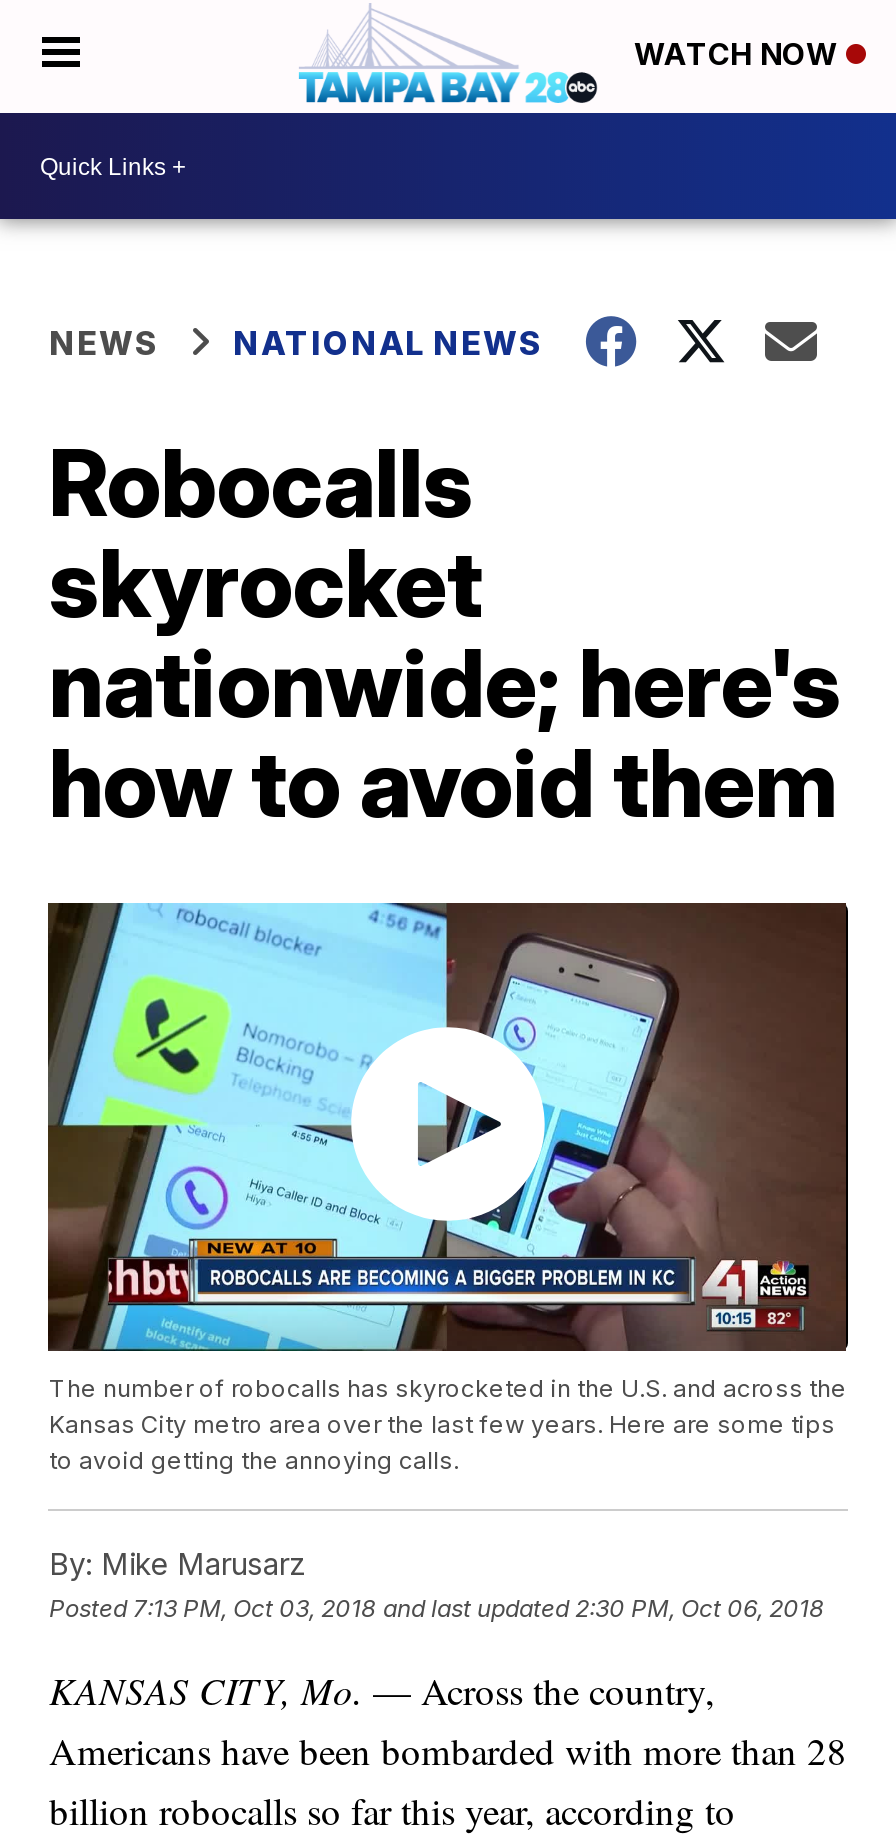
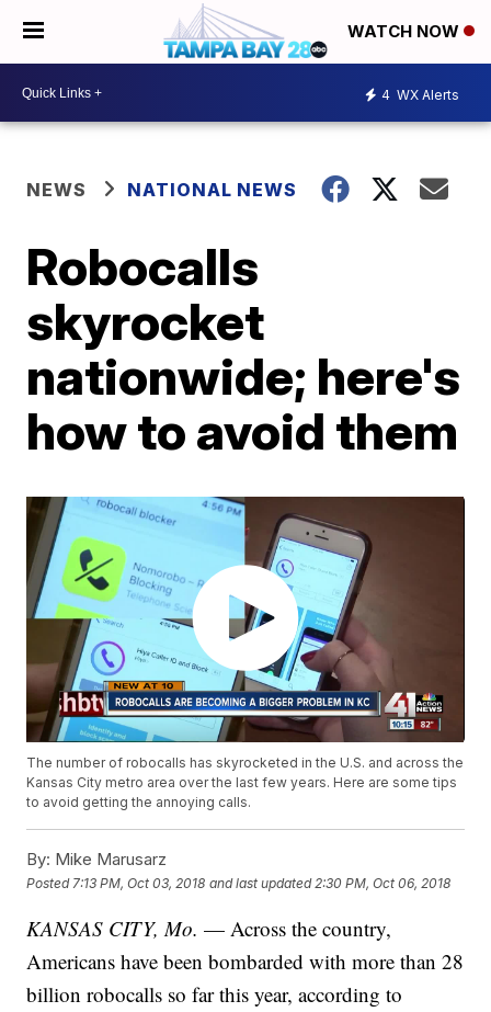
none -> [381,86,459,103] 4 WX Alerts

